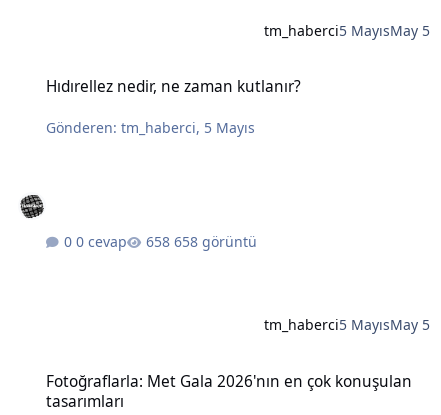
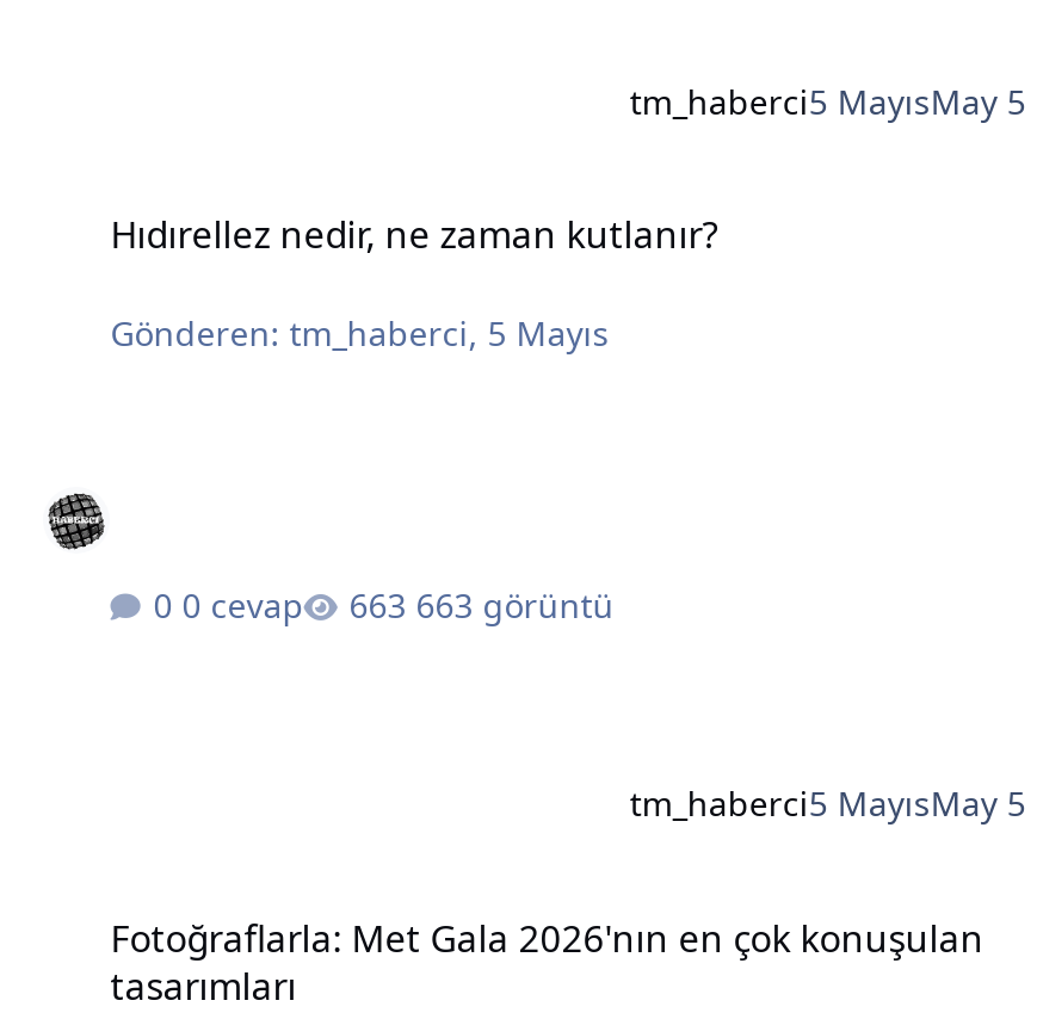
[174,232,257,251] 658 görüntü -> [416,583,614,629] 663 görüntü

